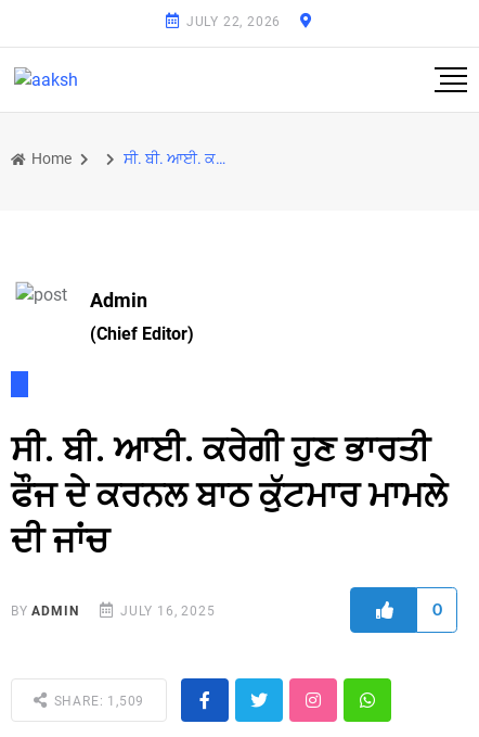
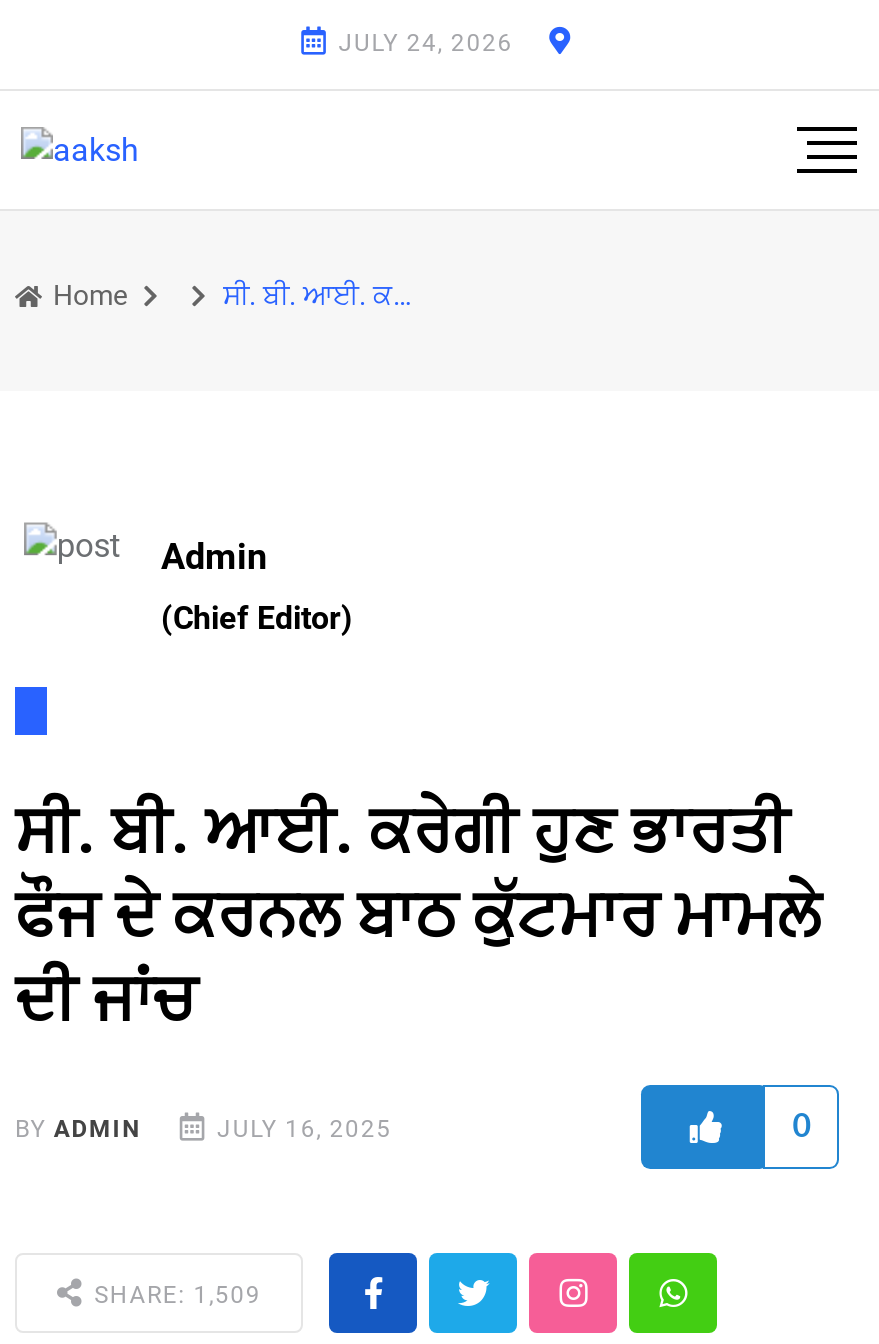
[186,14,281,29] JULY 22, 2026 -> [338,29,513,57] JULY 24, 2026

